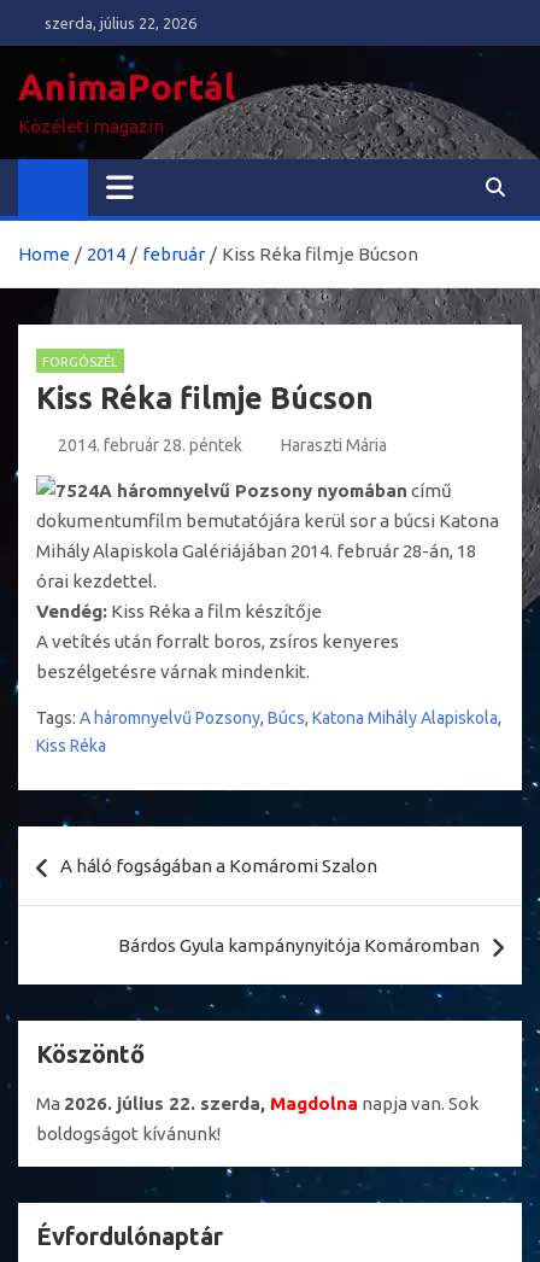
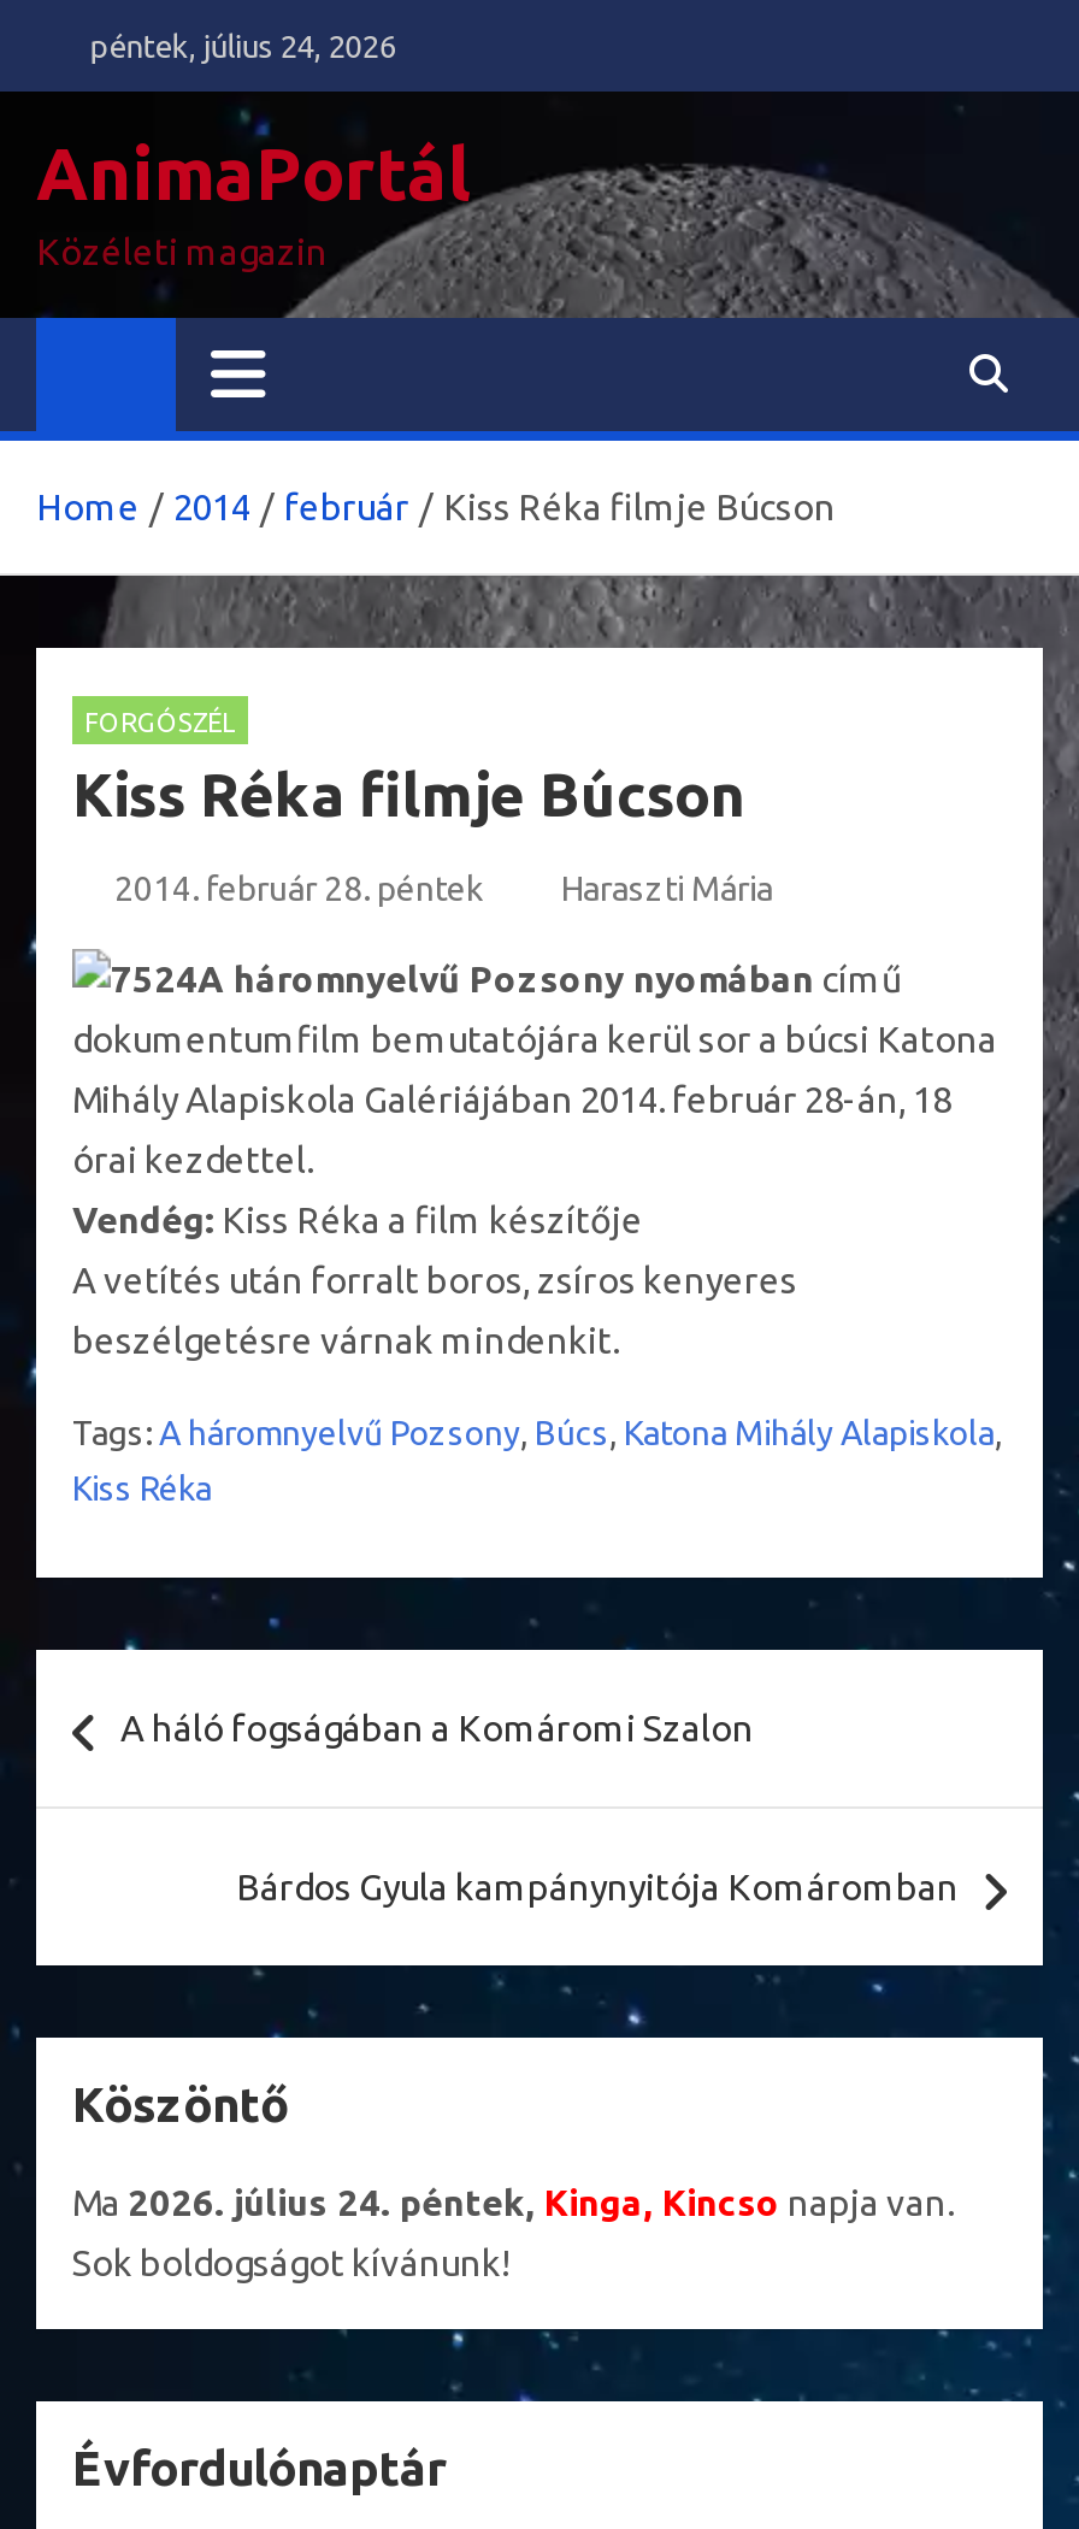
[38,14,197,31] szerda, július 22, 2026 -> [75,29,395,63] péntek, július 24, 2026
[36,1093,479,1114] Ma 2026. július 22. szerda, Magdolna napja van. Sok -> [72,2182,954,2223] Ma 2026. július 24. péntek, Kinga, Kincso napja van.
[36,1123,221,1144] boldogságot kívánunk! -> [72,2242,508,2283] Sok boldogságot kívánunk!

